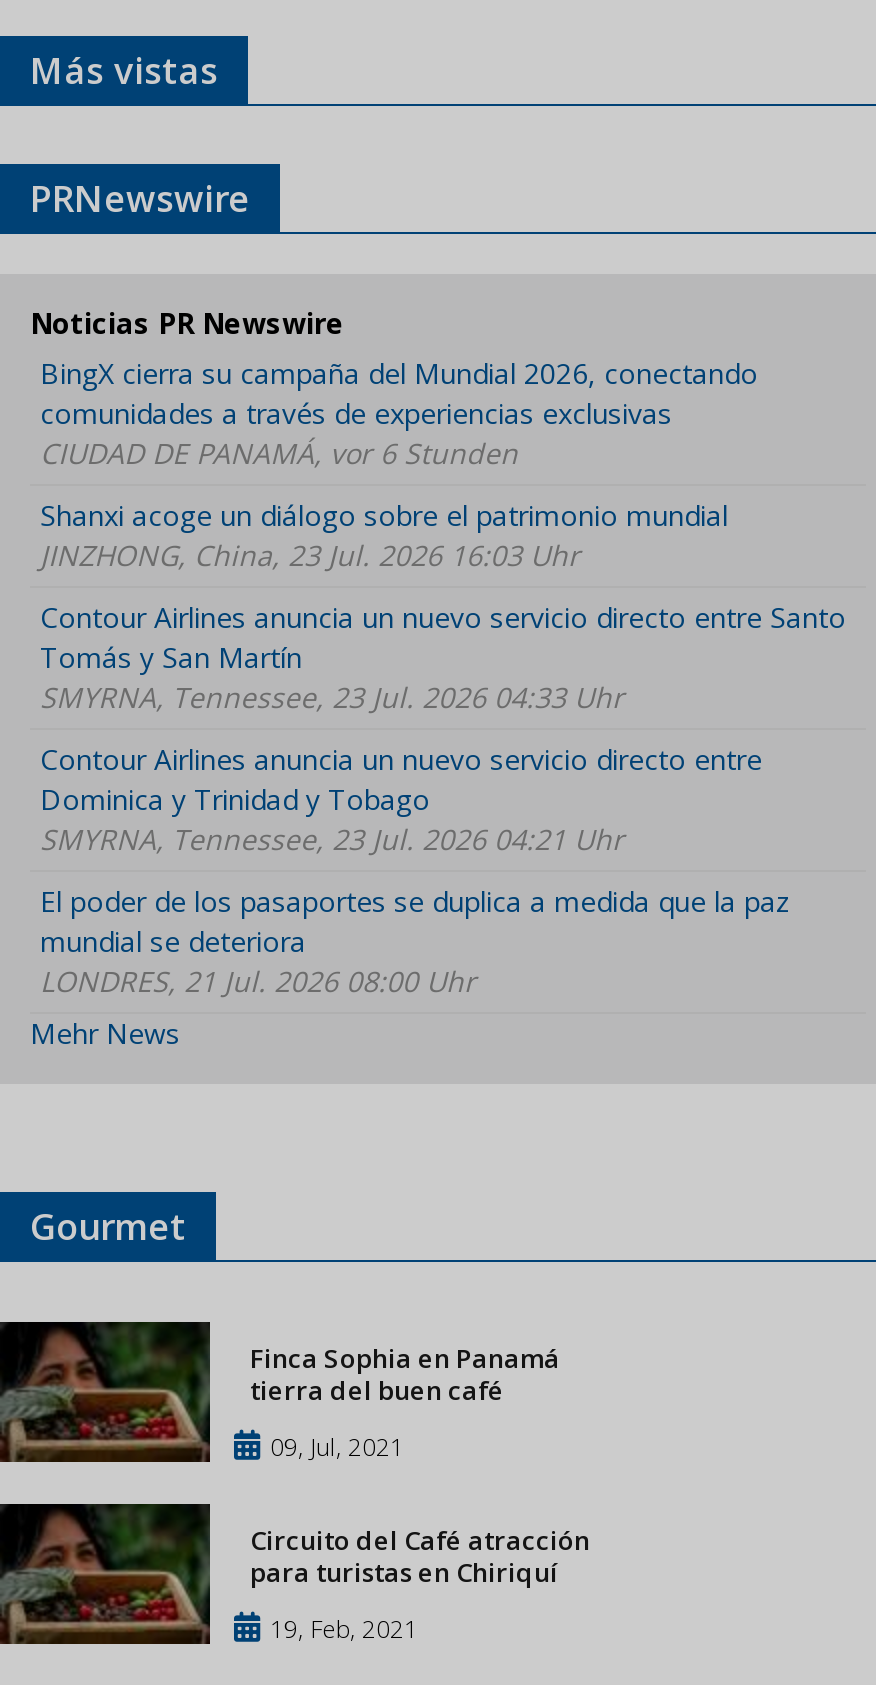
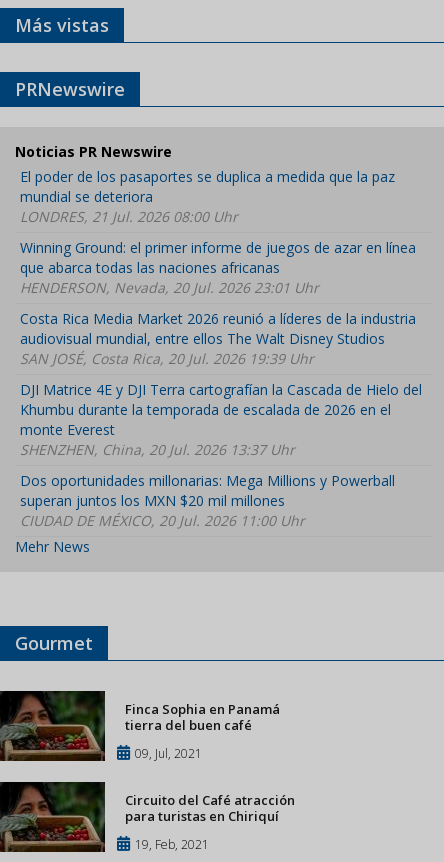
[40,353,846,857] BingX cierra su campaña del Mundial 2026, conectando | comunidades a través de experiencias exclusivas | CIUDAD DE PANAMÁ, vor 6 Stunden | Shanxi acoge un diálogo sobre el patrimonio mundial | JINZHONG, China, 23 Jul. 2026 16:03 Uhr | Contour Airlines anuncia un nuevo servicio directo entre Santo | Tomás y San Martín | SMYRNA, Tennessee, 23 Jul. 2026 04:33 Uhr | Contour Airlines anuncia un nuevo servicio directo entre | Dominica y Trinidad y Tobago | SMYRNA, Tennessee, 23 Jul. 2026 04:21 Uhr -> none
moved [40,881,790,999] -> [20,167,395,226]: El poder de los pasaportes se duplica a medida que la paz | mundial se deteriora | LONDRES, 21 Jul. 2026 08:00 Uhr
none -> [20,238,422,530] Winning Ground: el primer informe de juegos de azar en línea | que abarca todas las naciones africanas | HENDERSON, Nevada, 20 Jul. 2026 23:01 Uhr | Costa Rica Media Market 2026 reunió a líderes de la industria | audiovisual mundial, entre ellos The Walt Disney Studios | SAN JOSÉ, Costa Rica, 20 Jul. 2026 19:39 Uhr | DJI Matrice 4E y DJI Terra cartografían la Cascada de Hielo del | Khumbu durante la temporada de escalada de 2026 en el | monte Everest | SHENZHEN, China, 20 Jul. 2026 13:37 Uhr | Dos oportunidades millonarias: Mega Millions y Powerball | superan juntos los MXN $20 mil millones | CIUDAD DE MÉXICO, 20 Jul. 2026 11:00 Uhr

